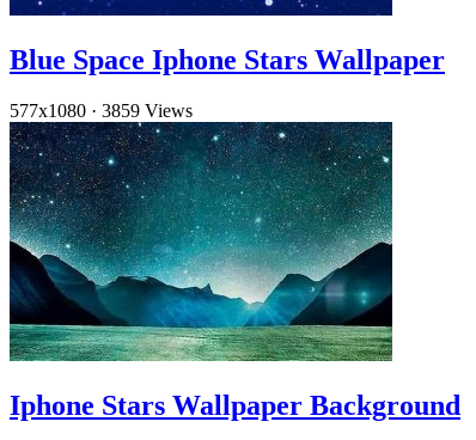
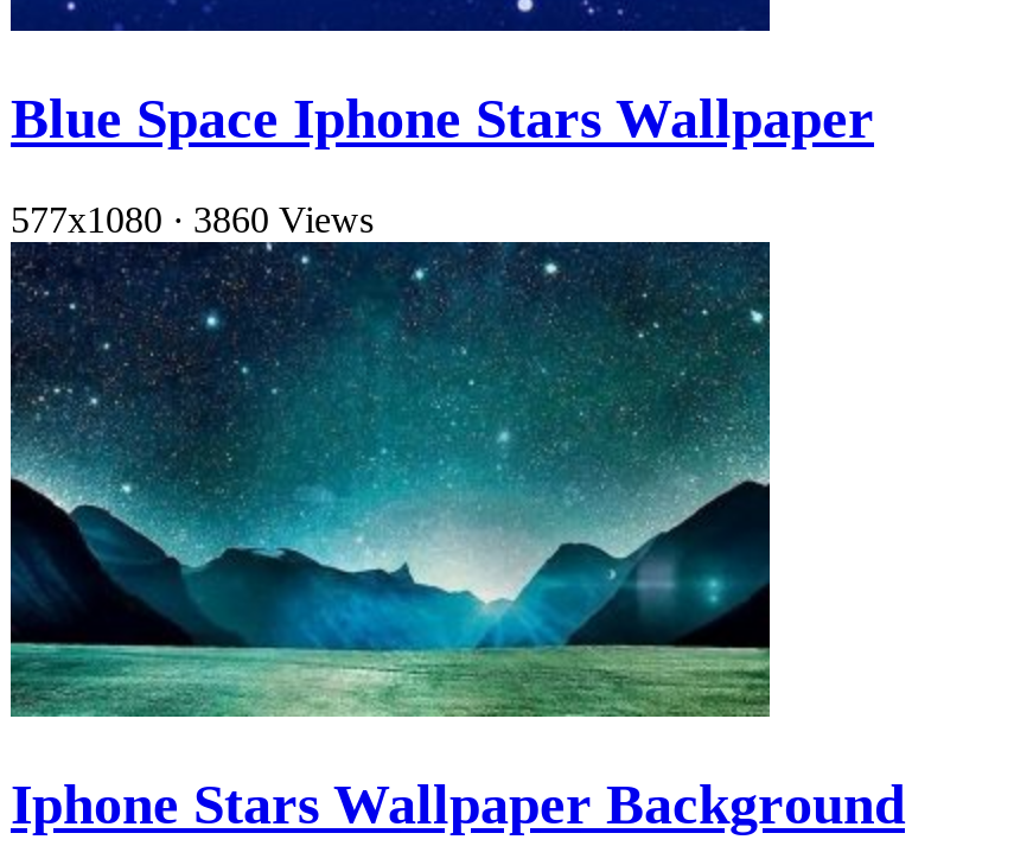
[10,100,193,121] 577x1080 · 3859 Views -> [11,199,374,239] 577x1080 · 3860 Views

